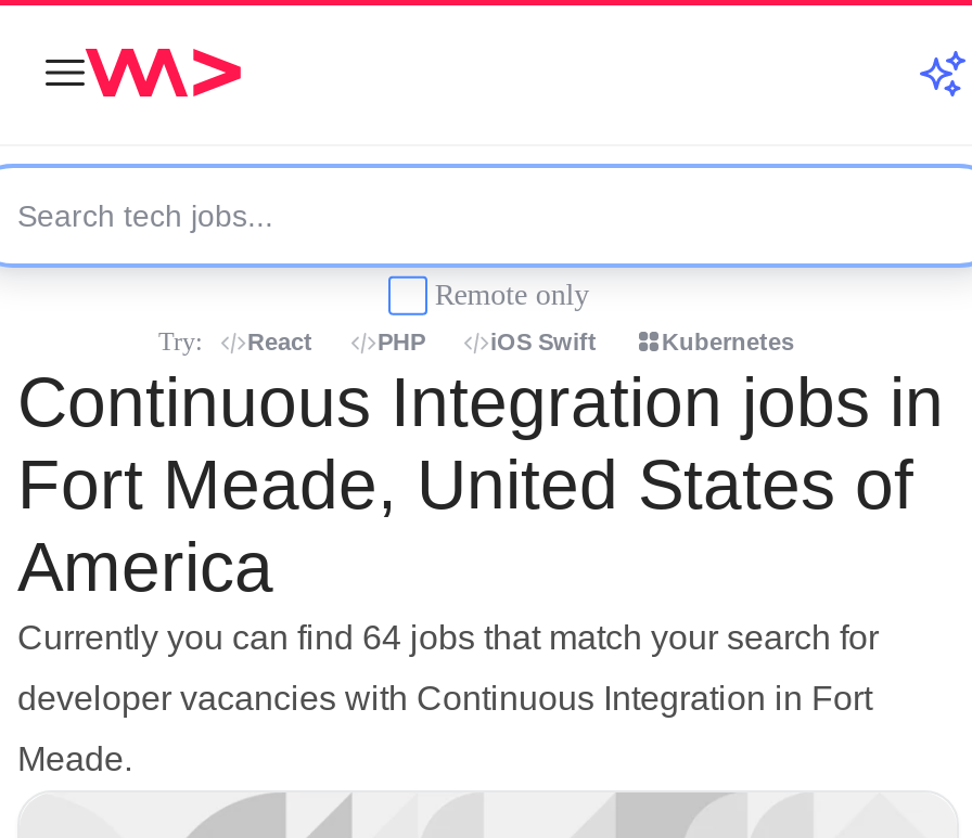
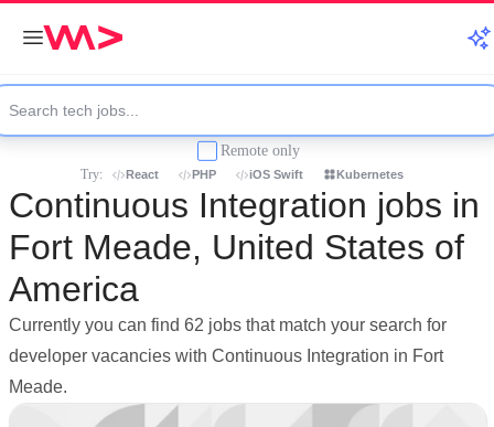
[17,619,879,656] Currently you can find 64 jobs that match your search for -> [9,316,447,334] Currently you can find 62 jobs that match your search for

